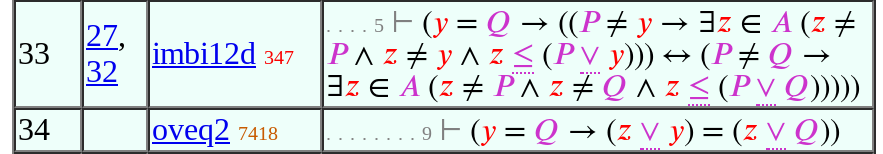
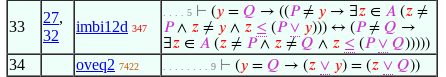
[152,112,278,146] oveq2 7418 -> [76,56,139,73] oveq2 7422

